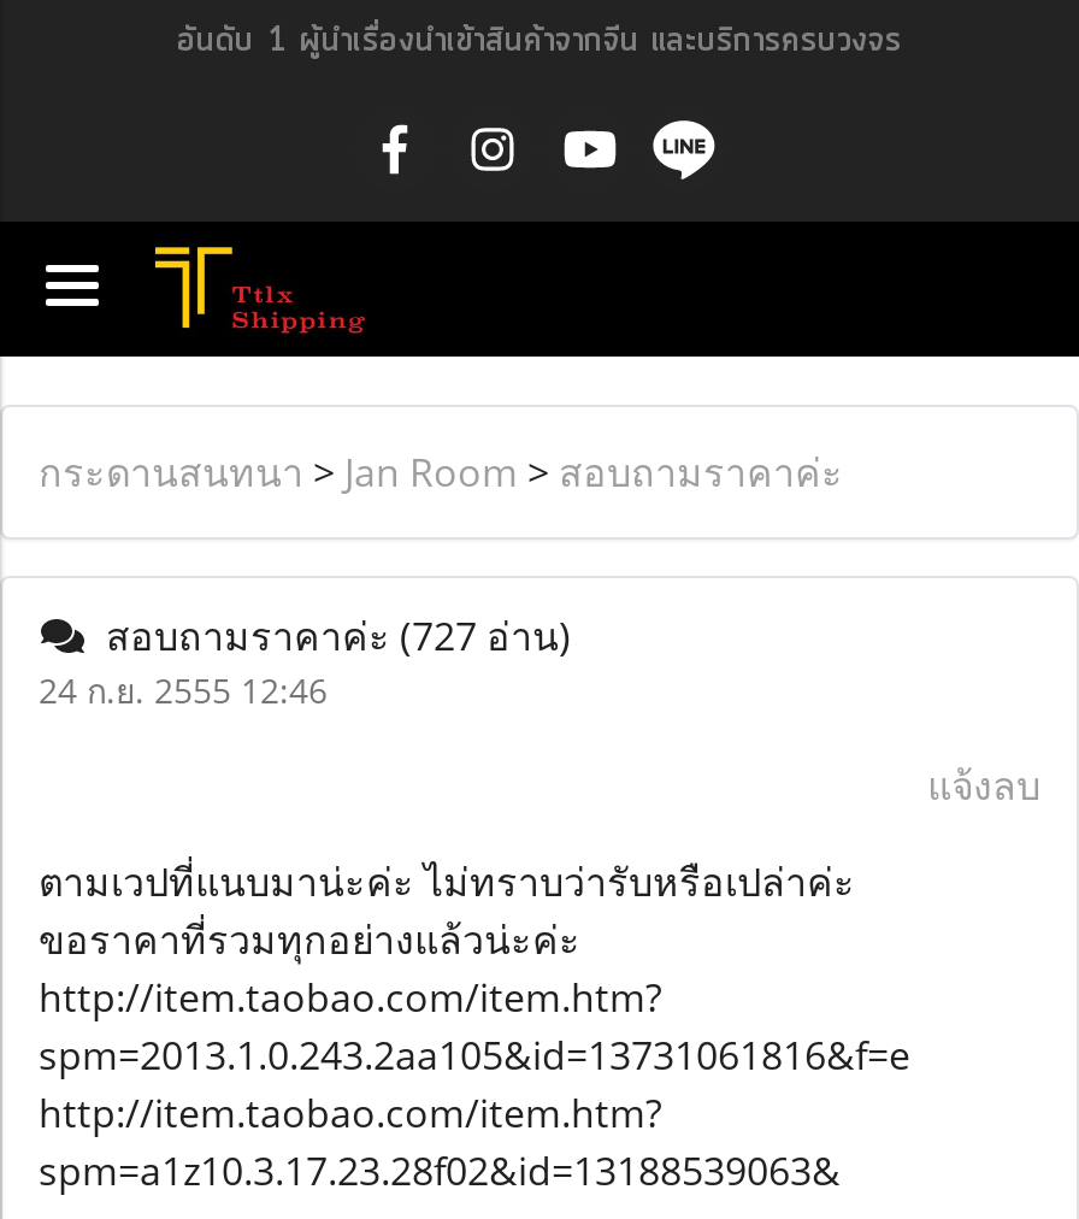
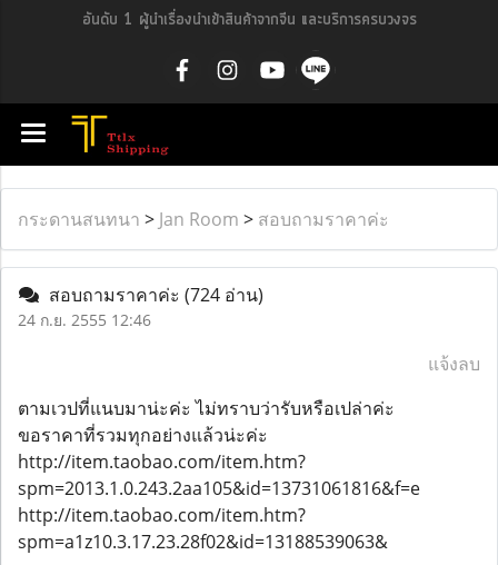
[87,609,571,662] สอบถามราคาค่ะ(727 อ่าน) -> [40,282,263,307] สอบถามราคาค่ะ(724 อ่าน)

